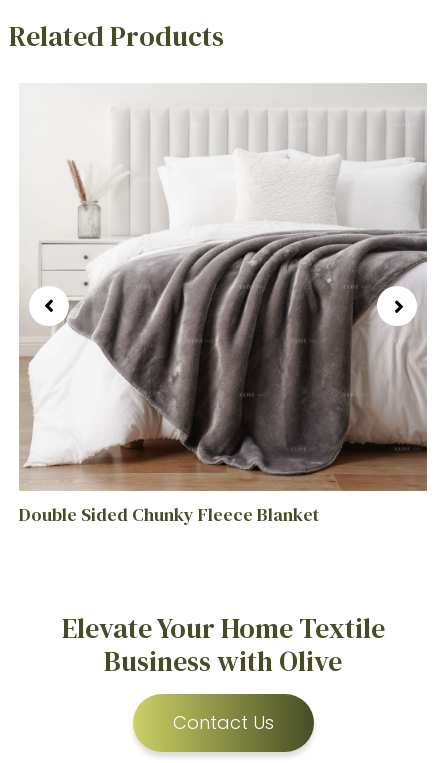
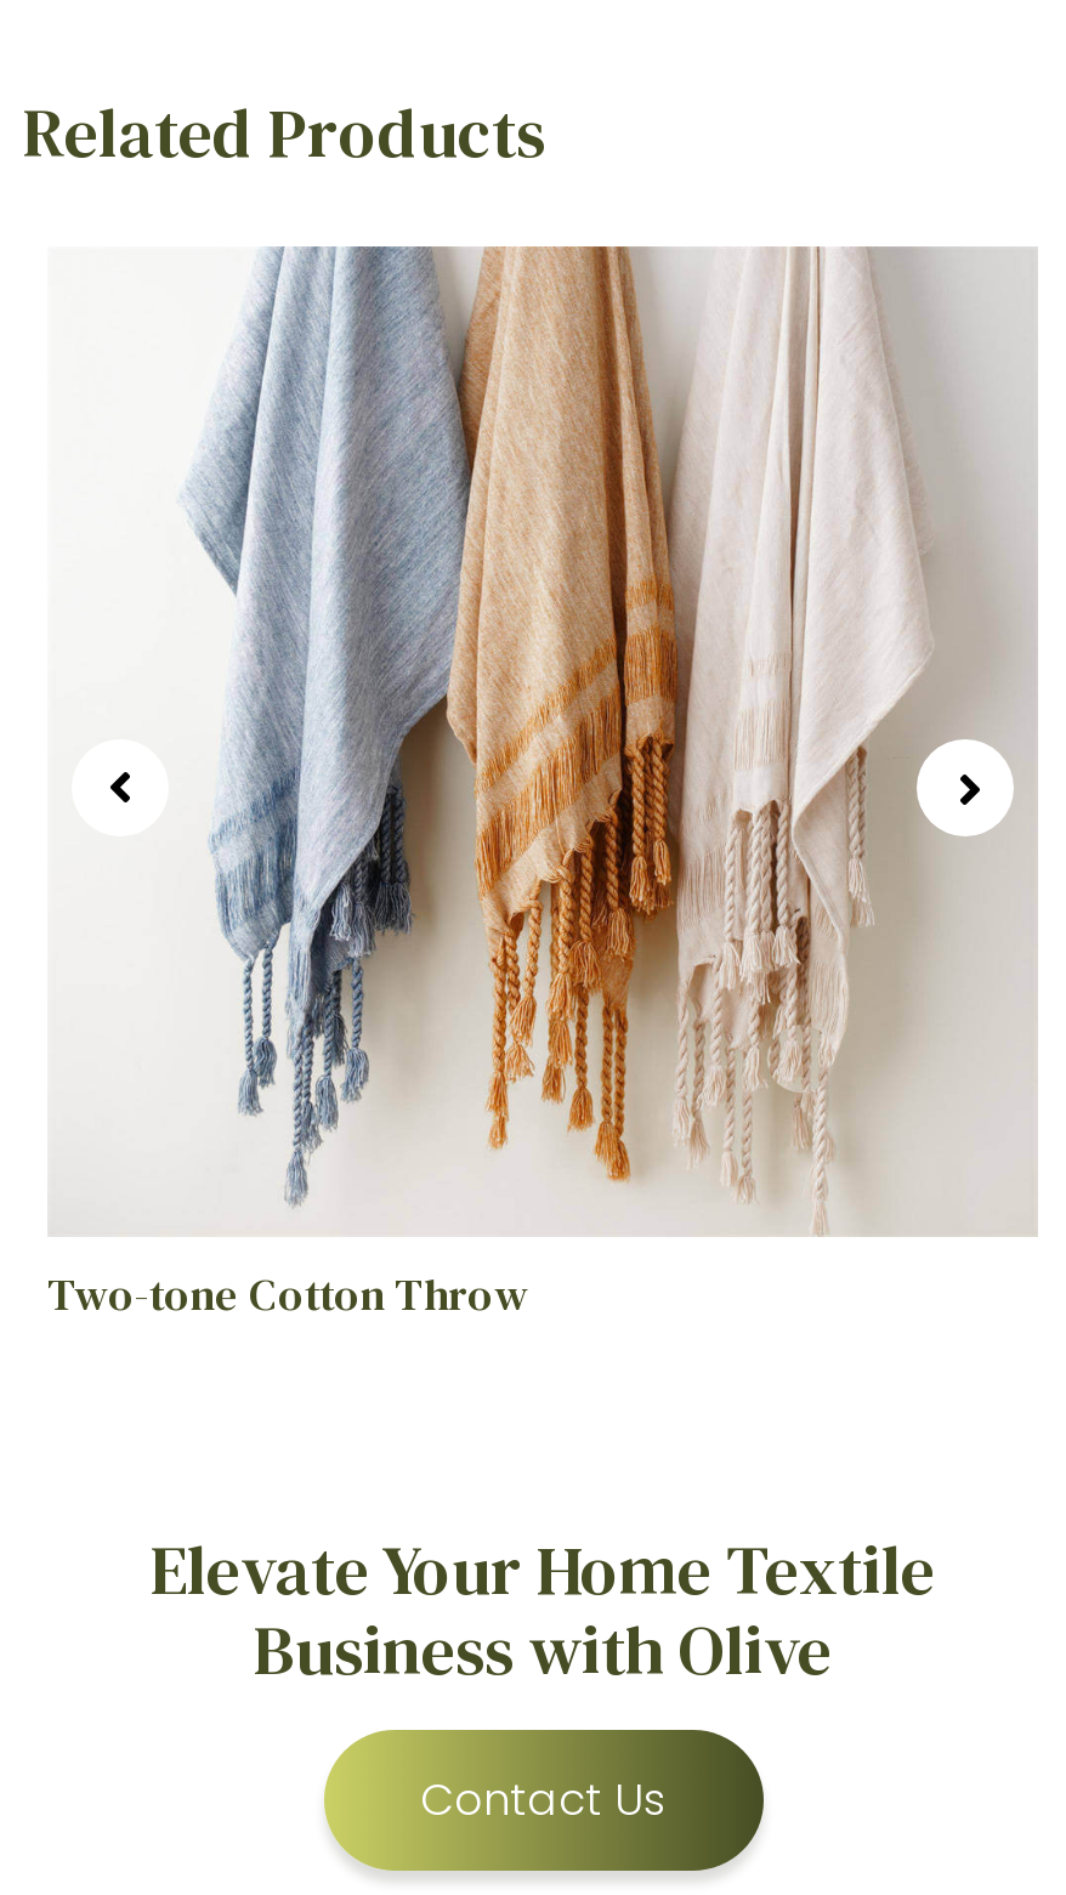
[18,83,428,527] [image] | Double Sided Chunky Fleece Blanket -> [47,244,1038,1325] [image] | Two-tone Cotton Throw

